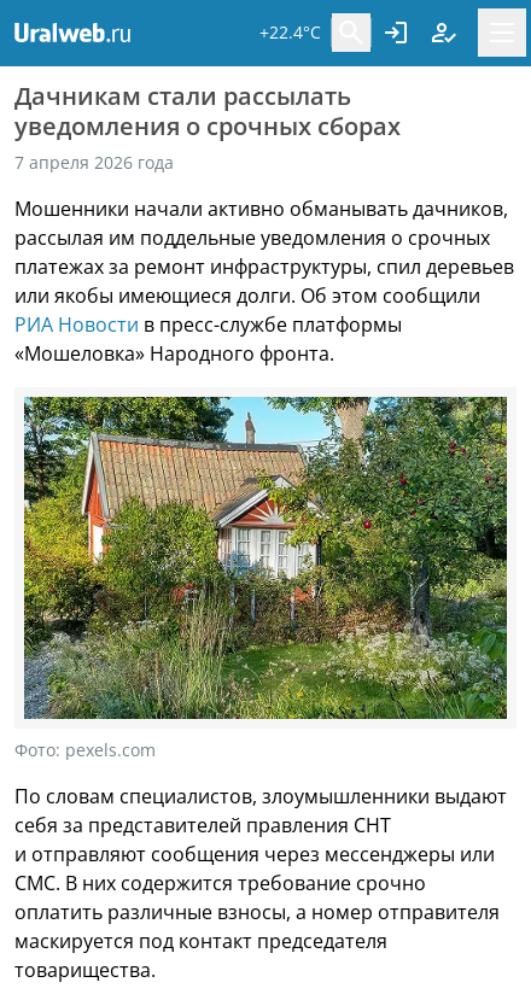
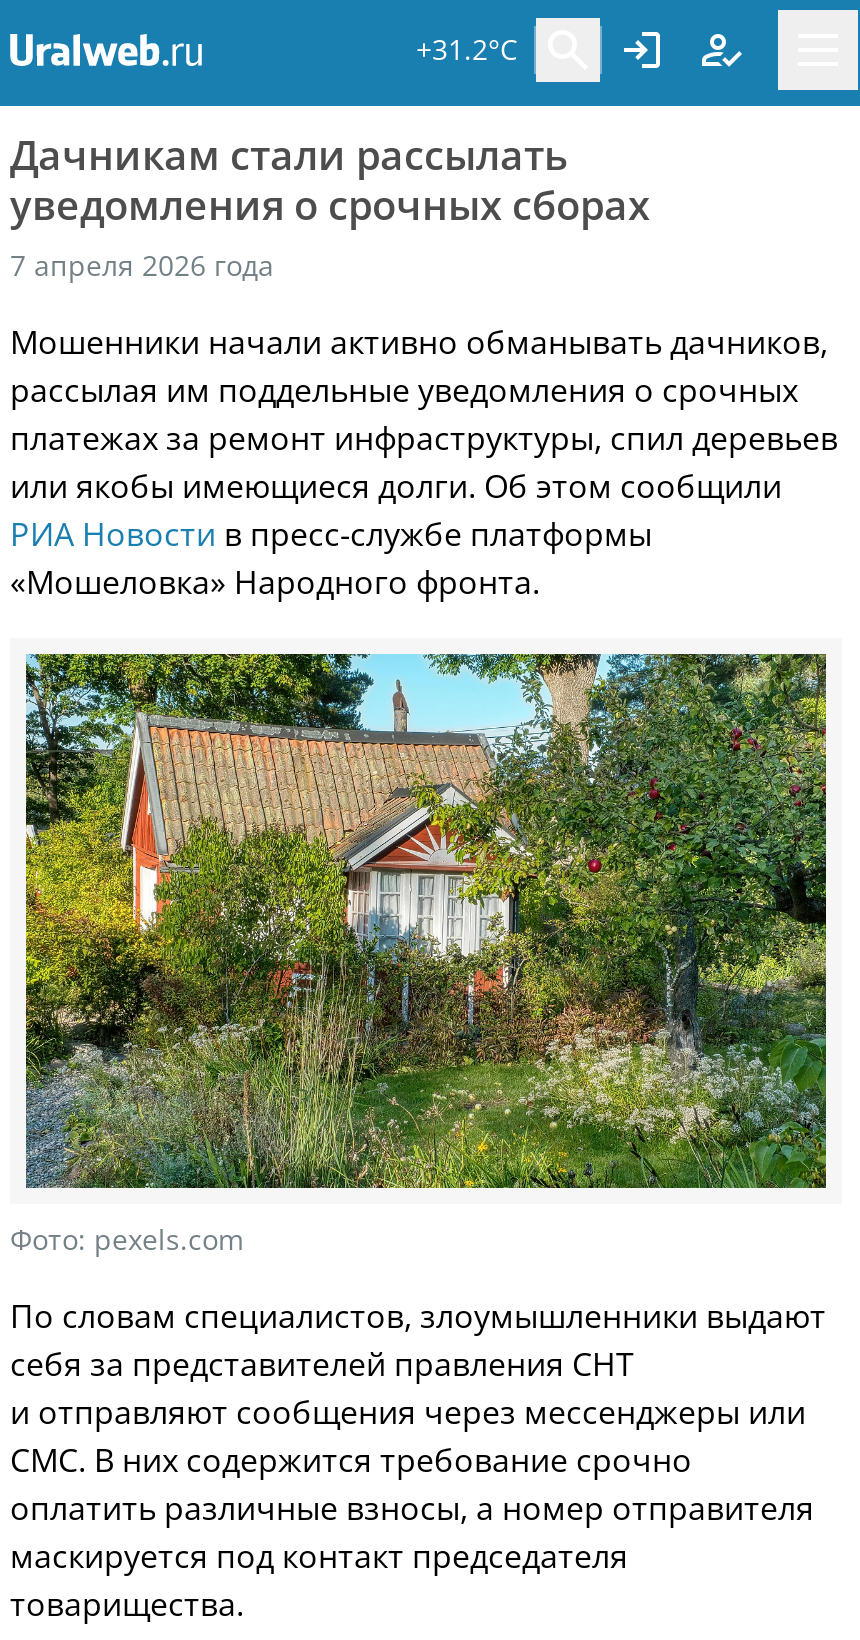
[259,21,321,43] +22.4°C -> [416,30,518,68] +31.2°C

